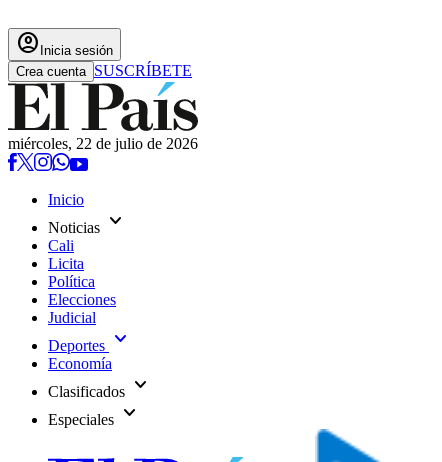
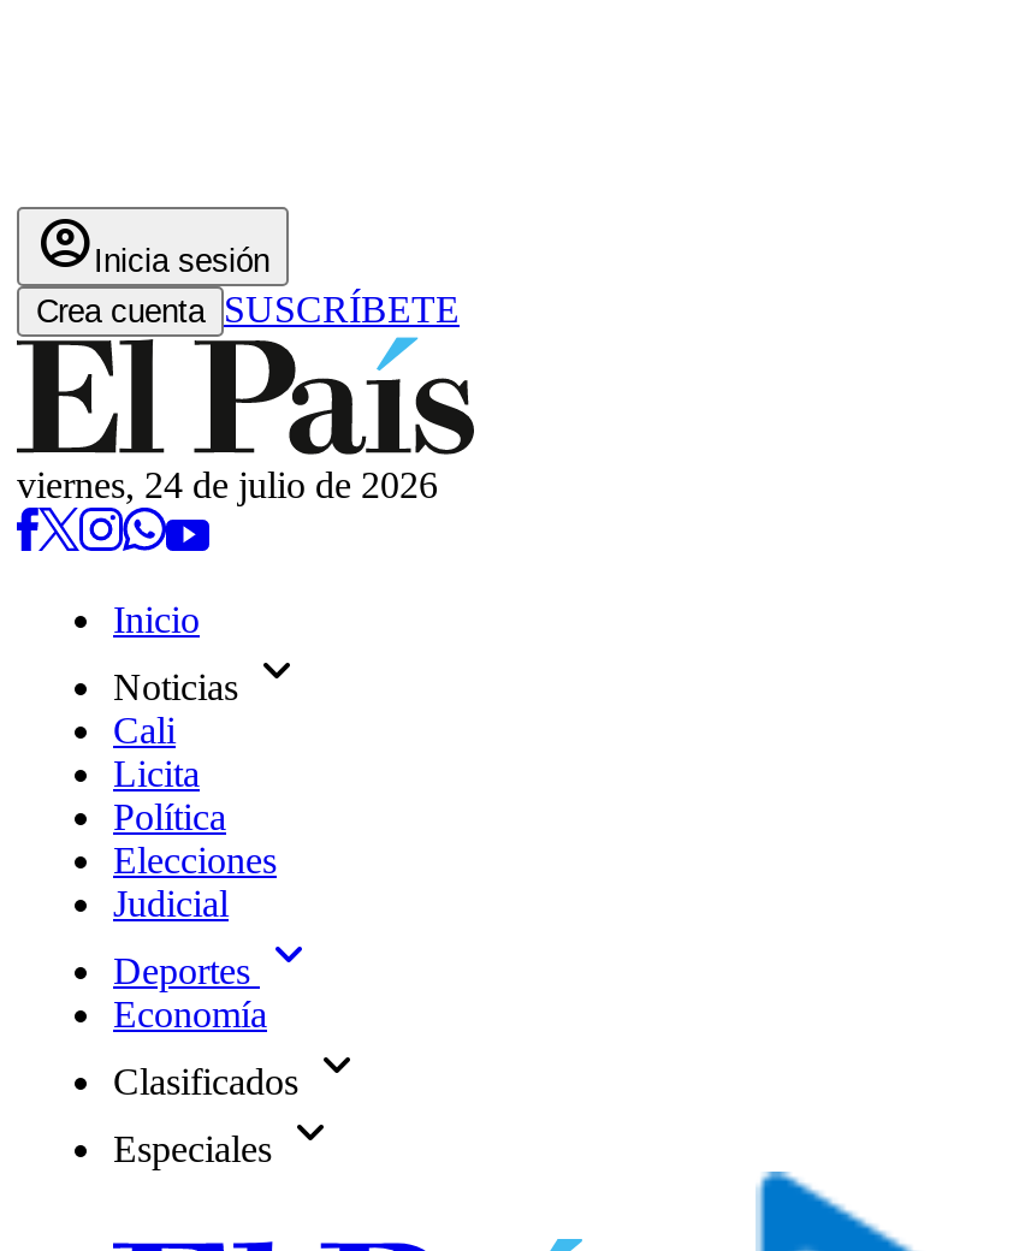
[8,135,198,152] miércoles, 22 de julio de 2026 -> [17,464,438,505] viernes, 24 de julio de 2026

